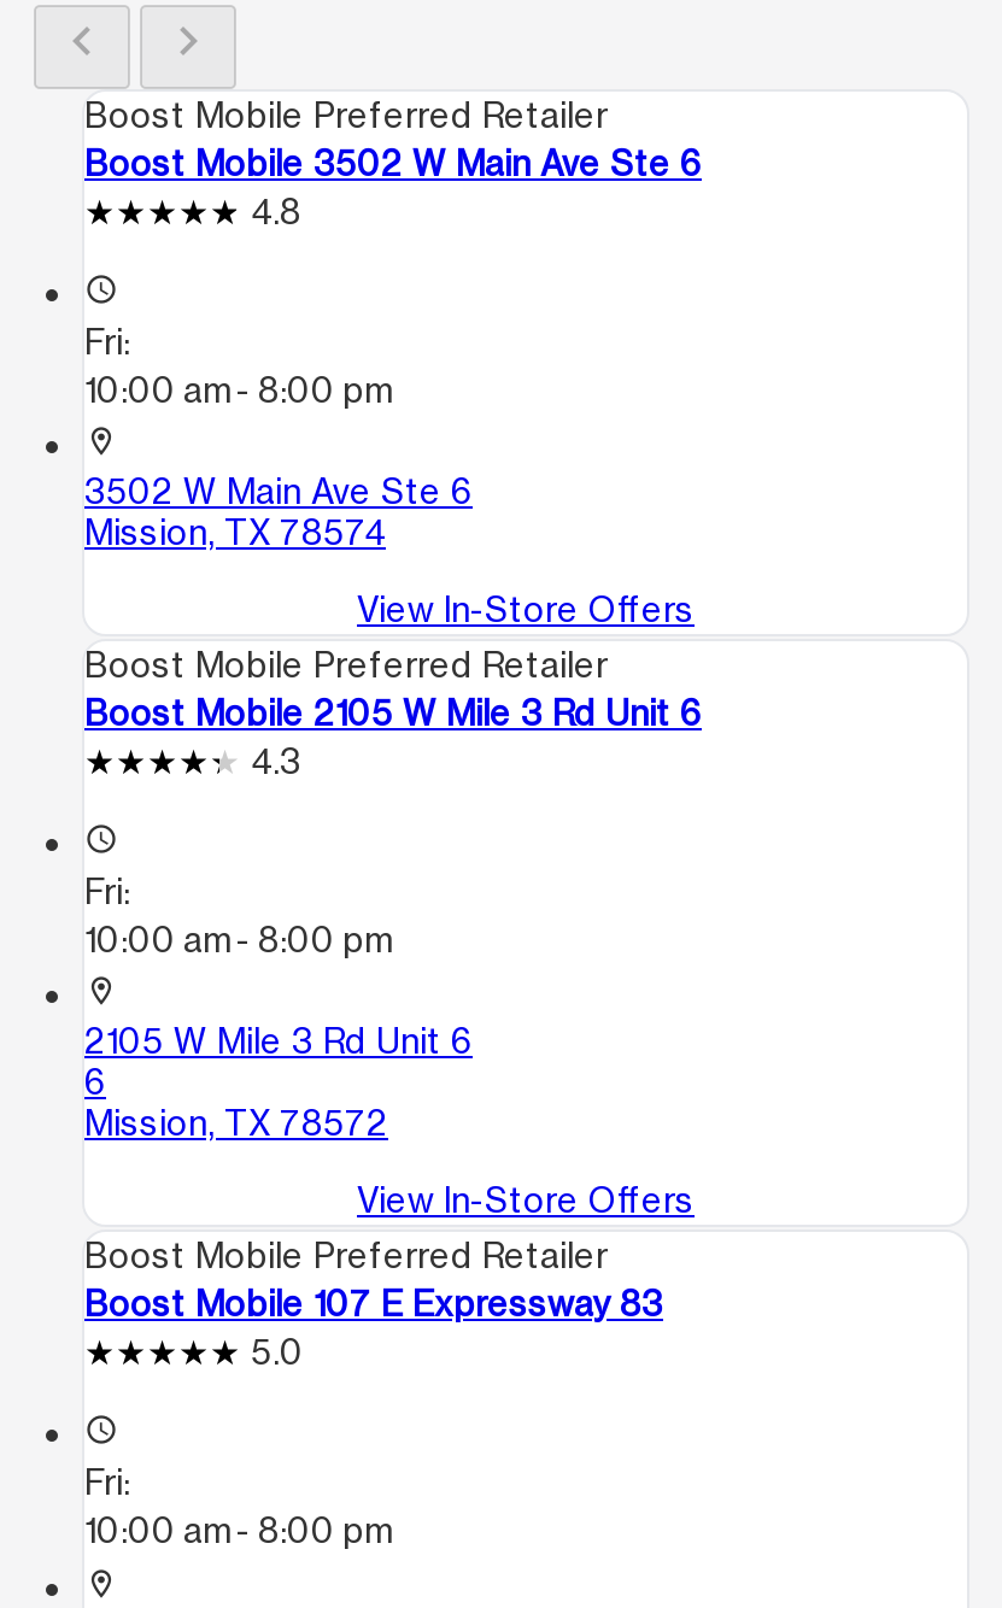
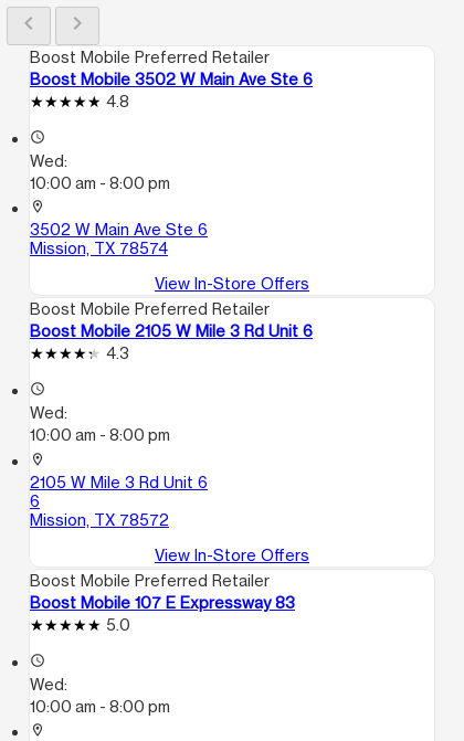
[84,321,137,362] Fri: -> [30,152,71,170] Wed:
[84,871,137,912] Fri: -> [30,404,71,422] Wed:
[84,1462,137,1503] Fri: -> [30,674,71,693] Wed:

